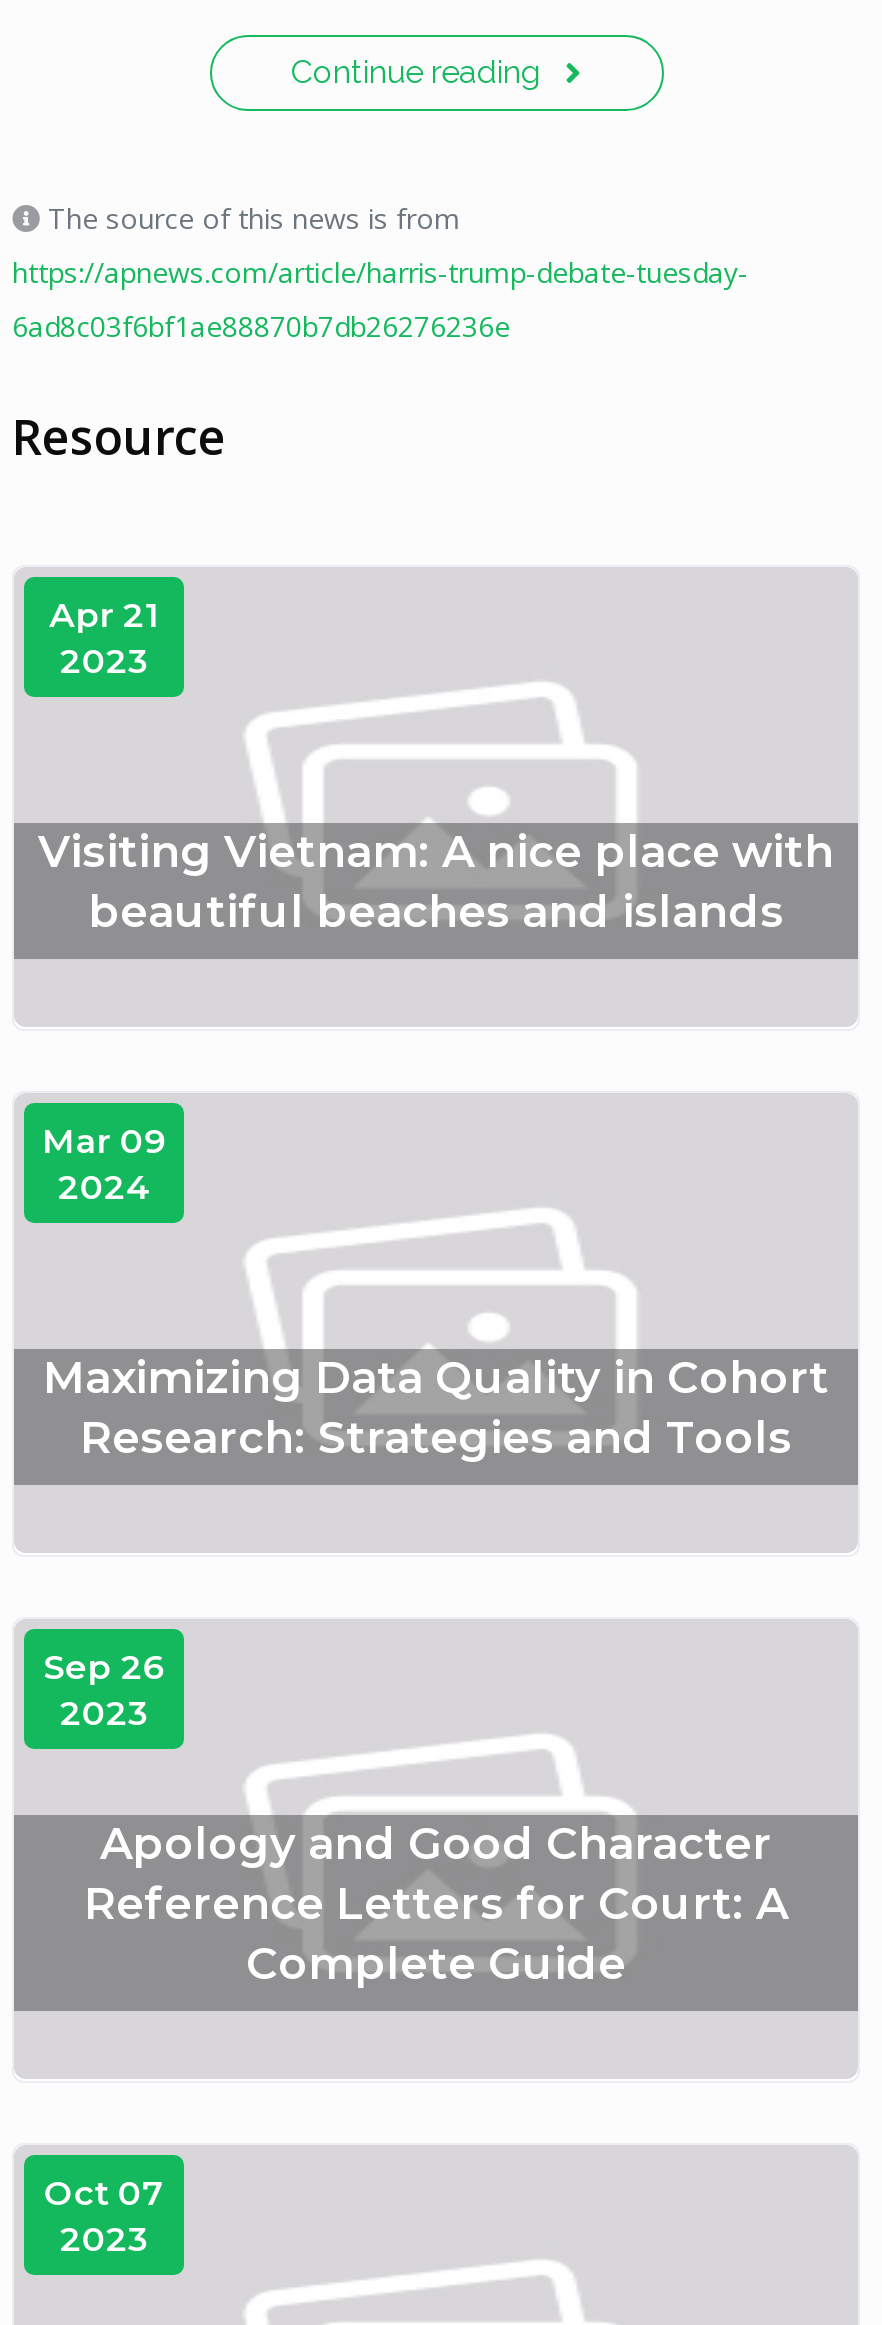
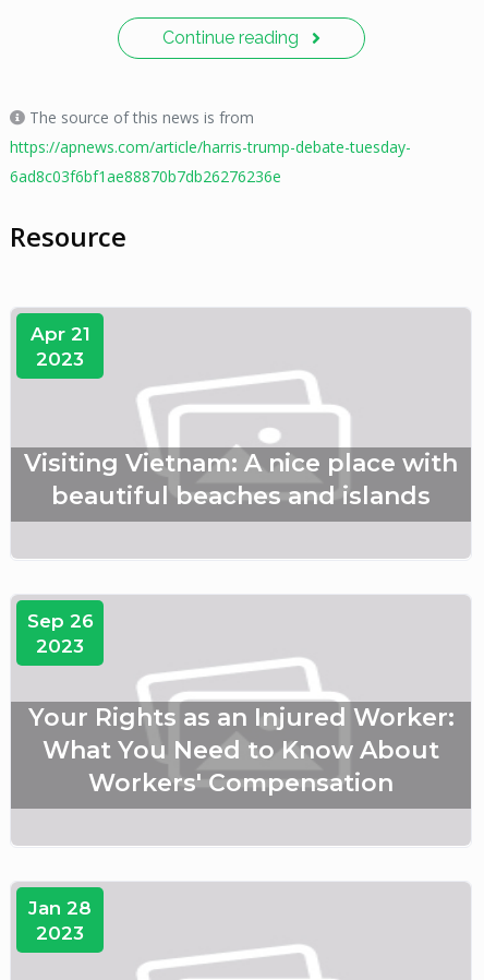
[42,1121,166,1207] Mar 09 | 2024 -> none
[43,1351,829,1465] Maximizing Data Quality in Cohort | Research: Strategies and Tools -> none
[84,1817,788,1991] Apology and Good Character | Reference Letters for Court: A | Complete Guide -> [28,703,454,798] Your Rights as an Injured Worker: | What You Need to Know About | Workers' Compensation
[44,2173,164,2213] Oct 07 -> [28,897,92,919] Jan 28

